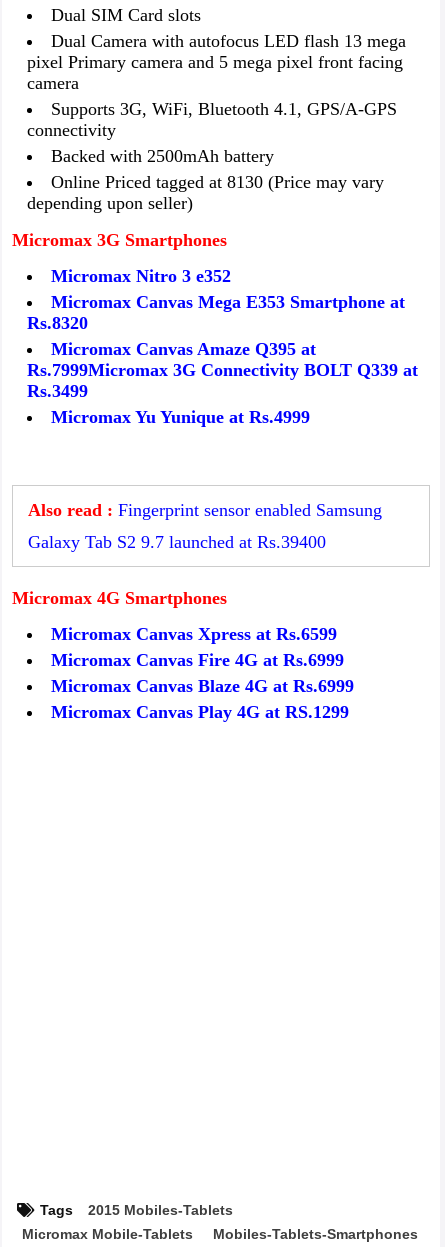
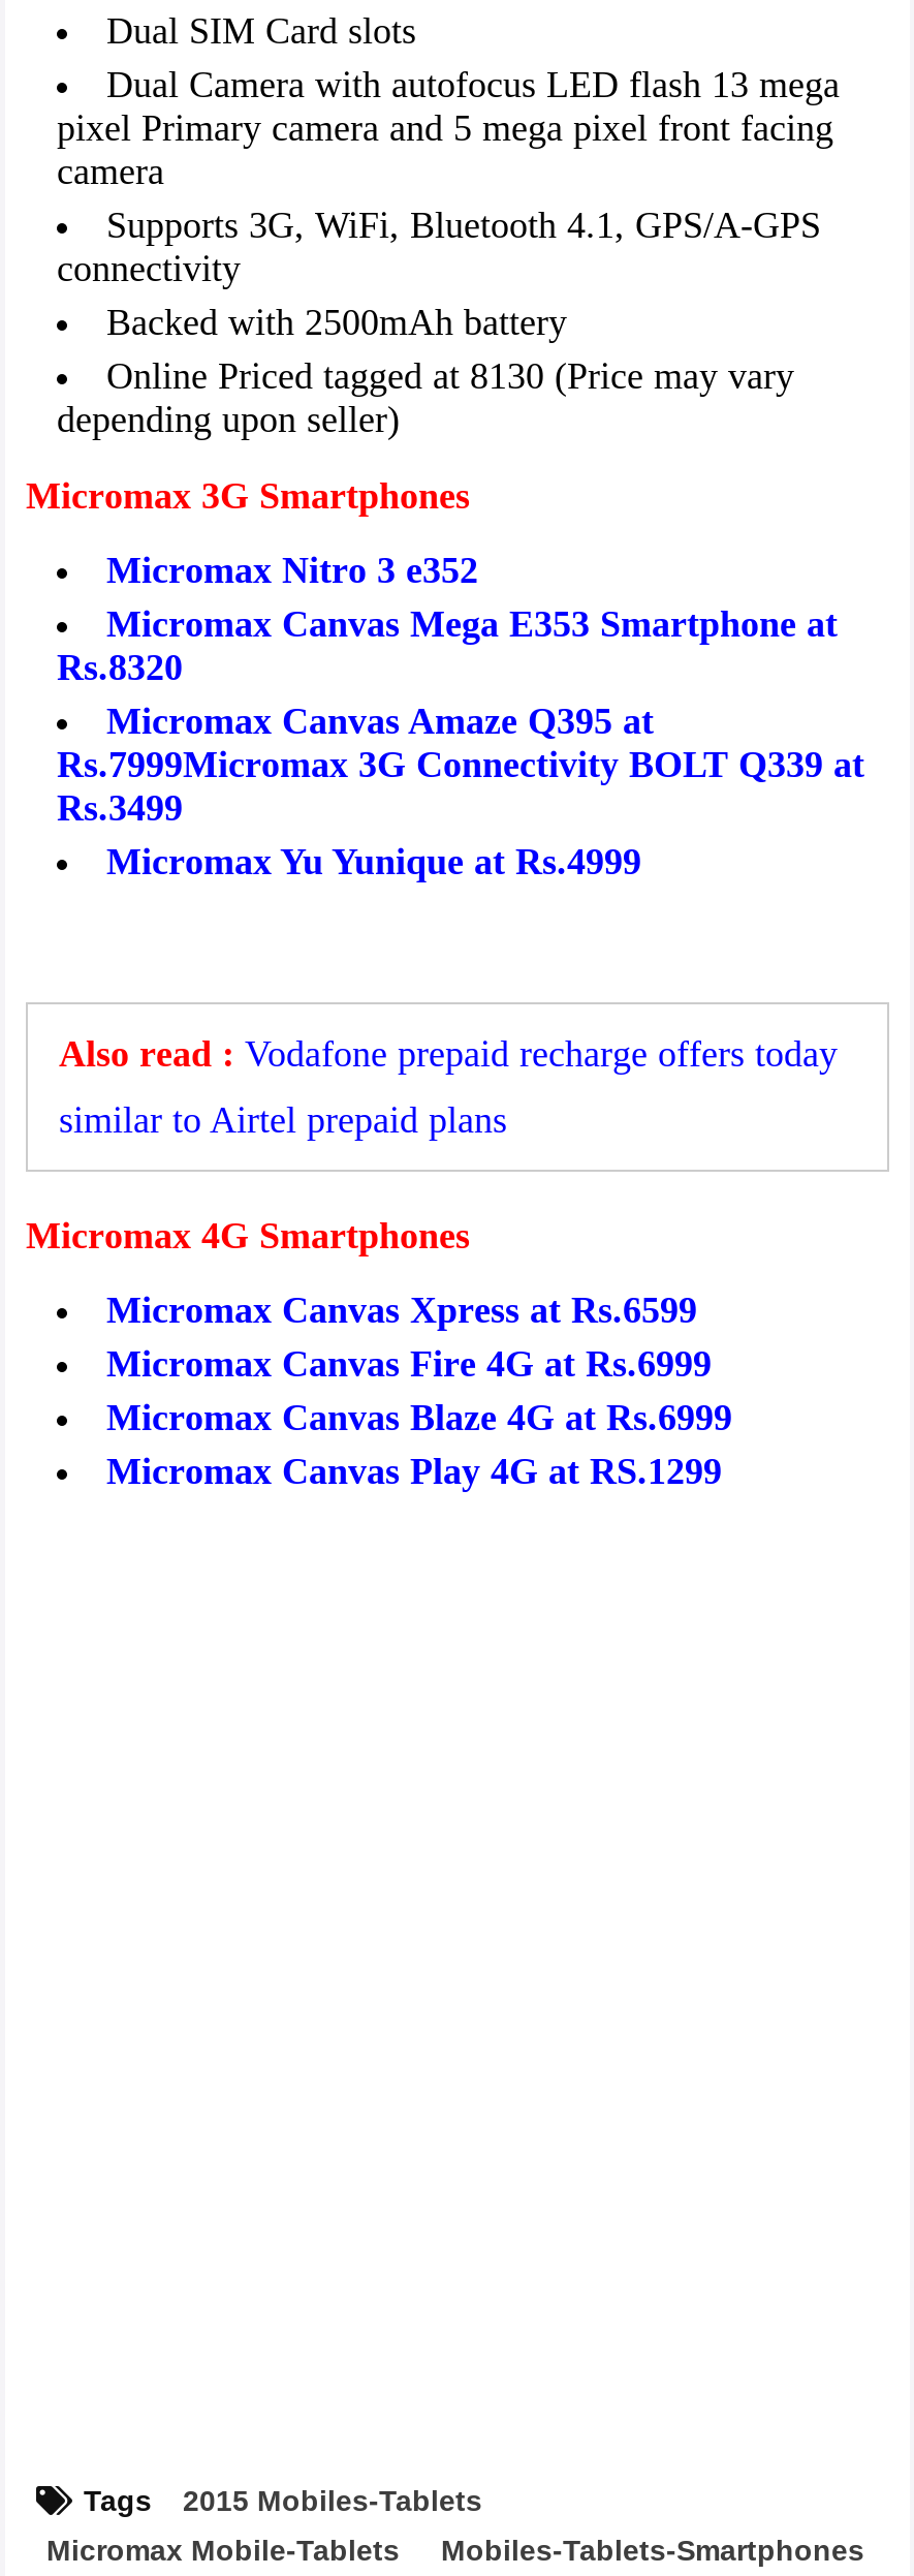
[28,500,382,520] Also read : Fingerprint sensor enabled Samsung -> [59,1033,838,1075] Also read : Vodafone prepaid recharge offers today
[28,532,326,552] Galaxy Tab S2 9.7 launched at Rs.39400 -> [59,1100,507,1141] similar to Airtel prepaid plans

